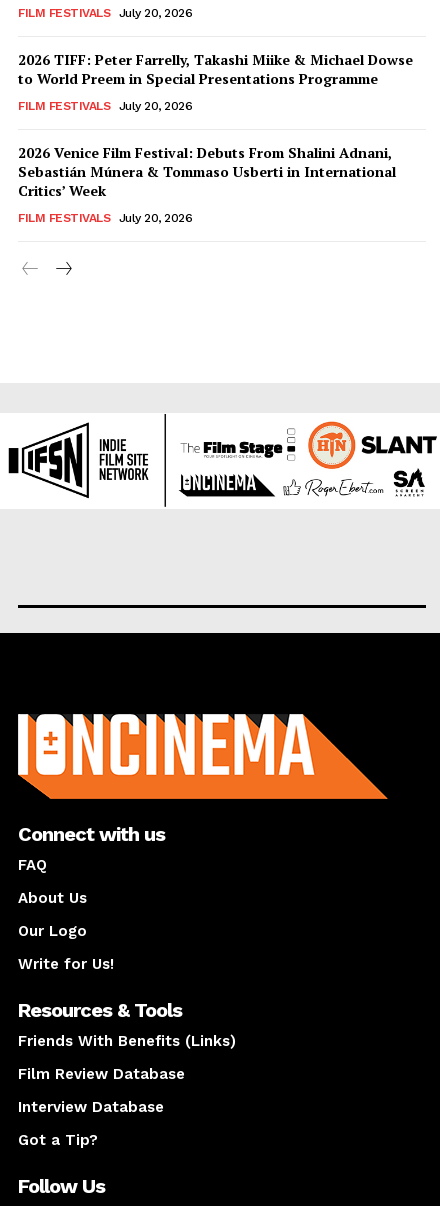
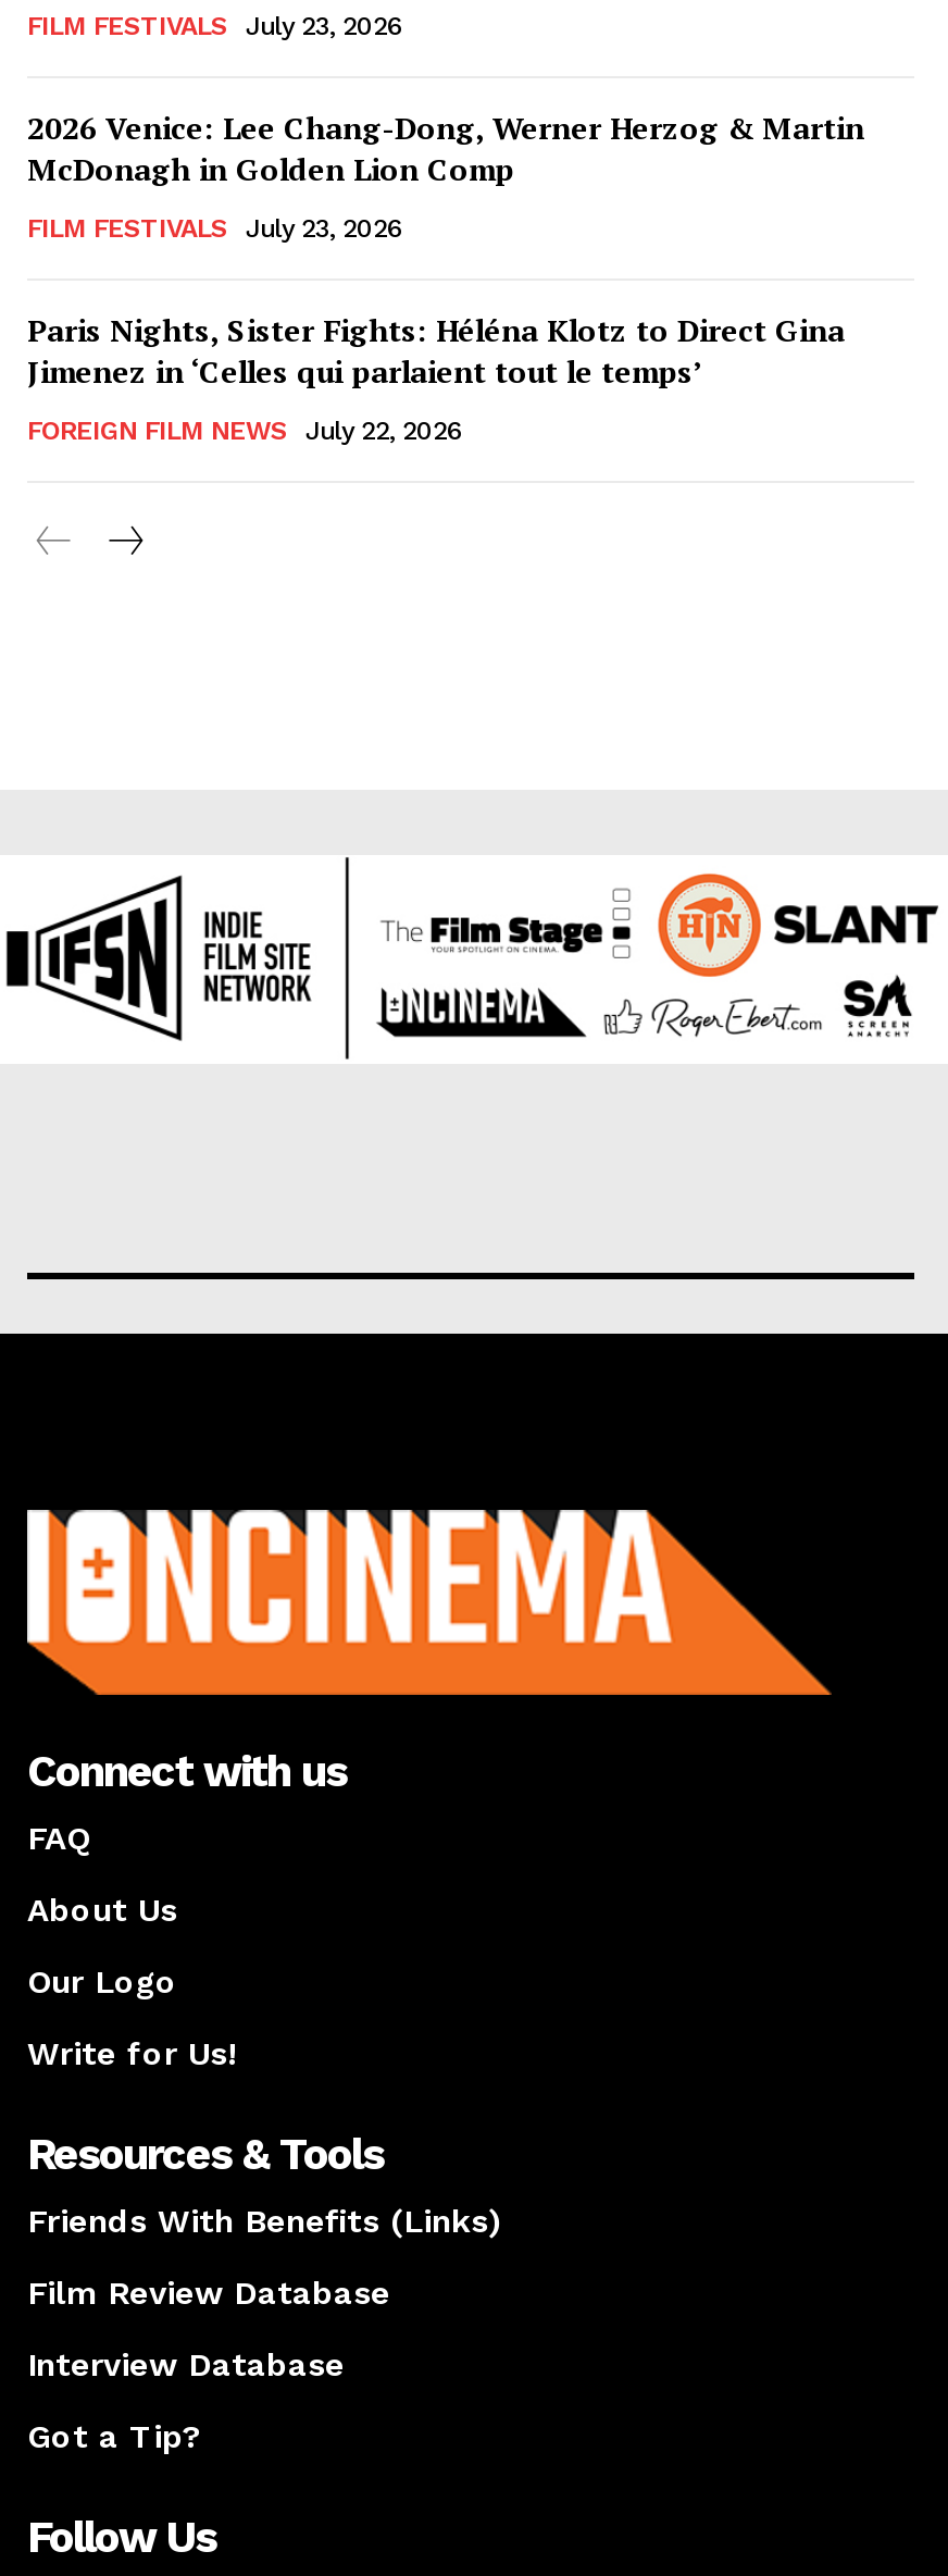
[18,6,192,20] FILM FESTIVALS July 20, 2026 -> [27,12,403,42] FILM FESTIVALS July 23, 2026
[18,50,413,88] 2026 TIFF: Peter Farrelly, Takashi Miike & Michael Dowse | to World Preem in Special Presentations Programme -> [27,107,864,190] 2026 Venice: Lee Chang-Dong, Werner Herzog & Martin | McDonagh in Golden Lion Comp
[18,99,192,113] FILM FESTIVALS July 20, 2026 -> [27,214,403,244] FILM FESTIVALS July 23, 2026
[18,143,396,200] 2026 Venice Film Festival: Debuts From Shalini Adnani, | Sebastián Múnera & Tommaso Usberti in International | Critics’ Week -> [27,310,845,392] Paris Nights, Sister Fights: Héléna Klotz to Direct Gina | Jimenez in ‘Celles qui parlaient tout le temps’
[18,211,192,225] FILM FESTIVALS | July 20, 2026 -> [27,416,463,447] FOREIGN FILM NEWS | July 22, 2026

